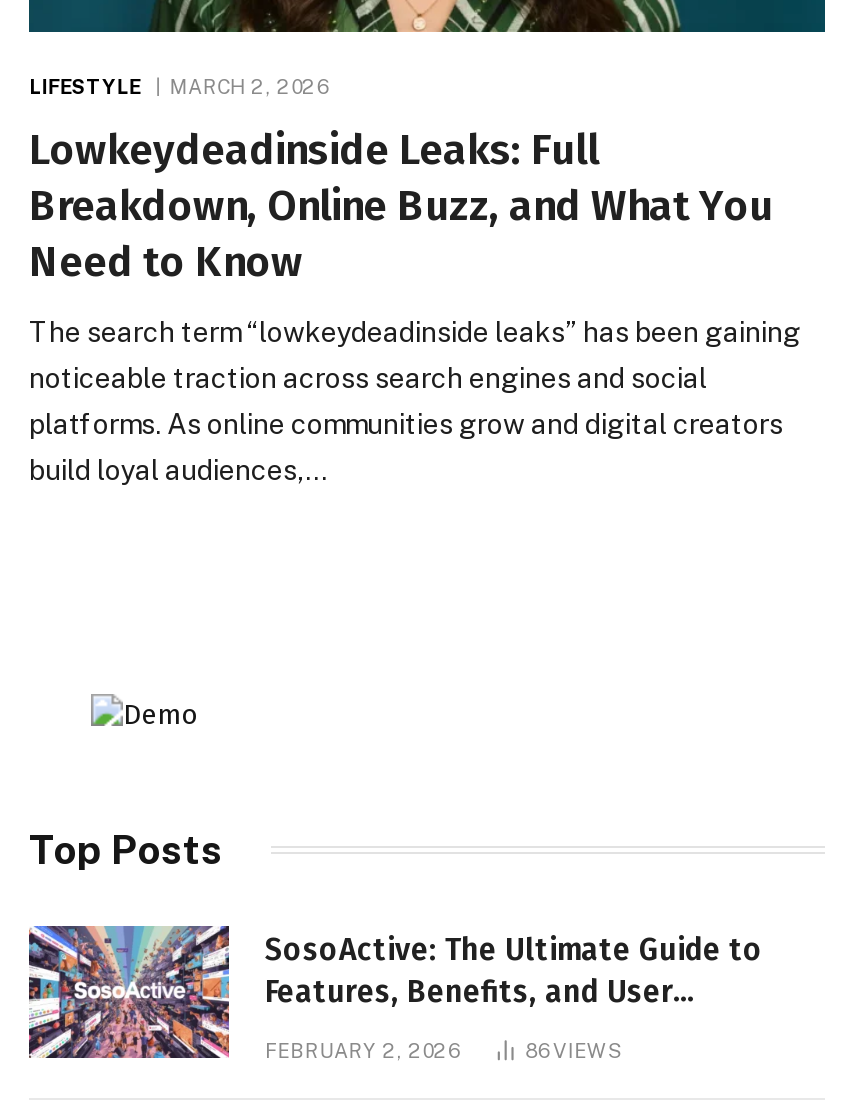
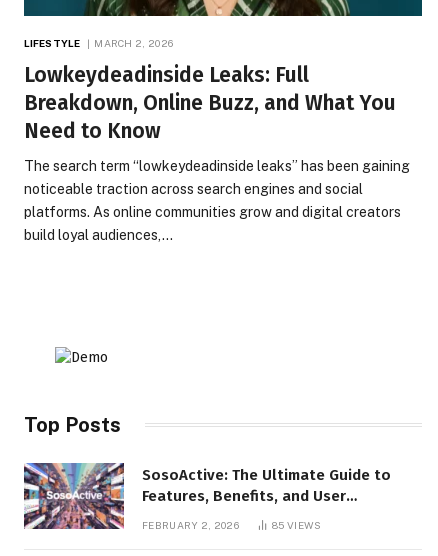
[525,1037,622,1061] 86VIEWS -> [272,519,321,531] 85VIEWS

